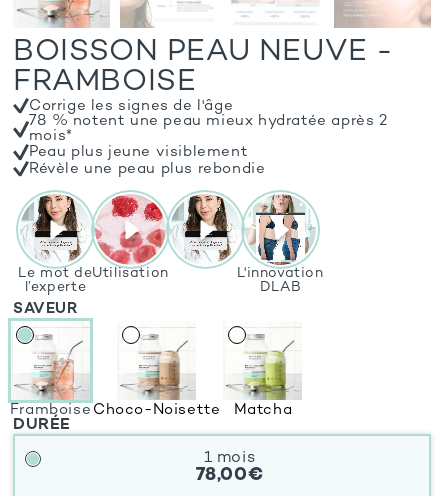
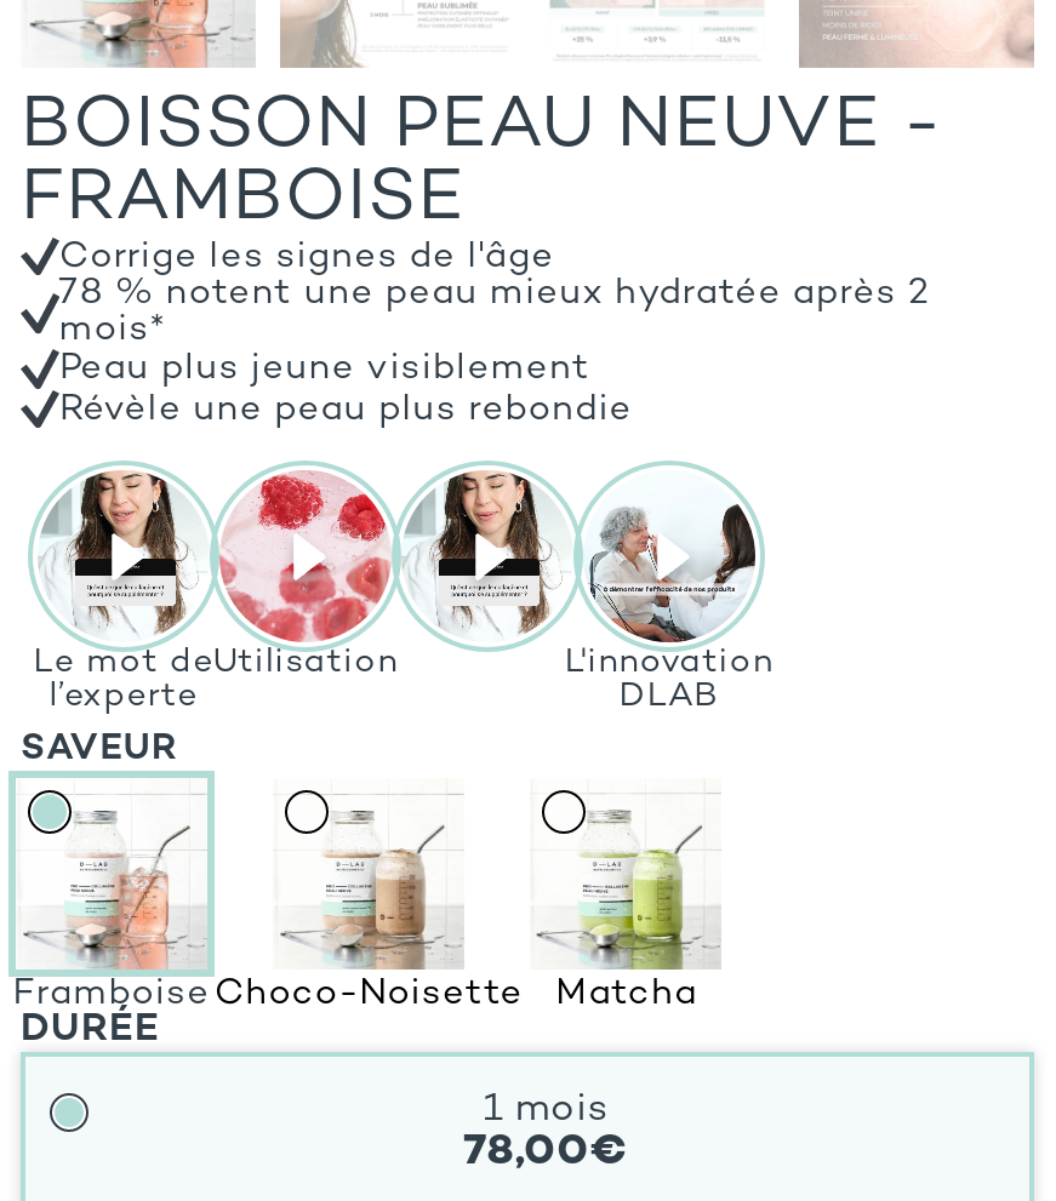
[248,194,317,264] [image] -> [588,470,758,640] [image]

